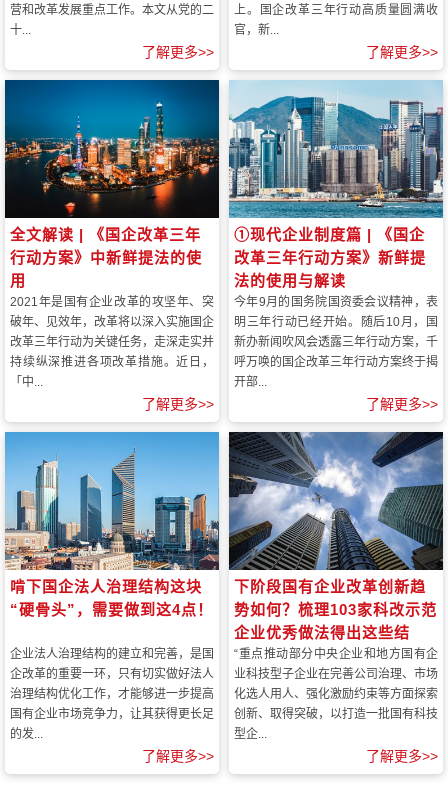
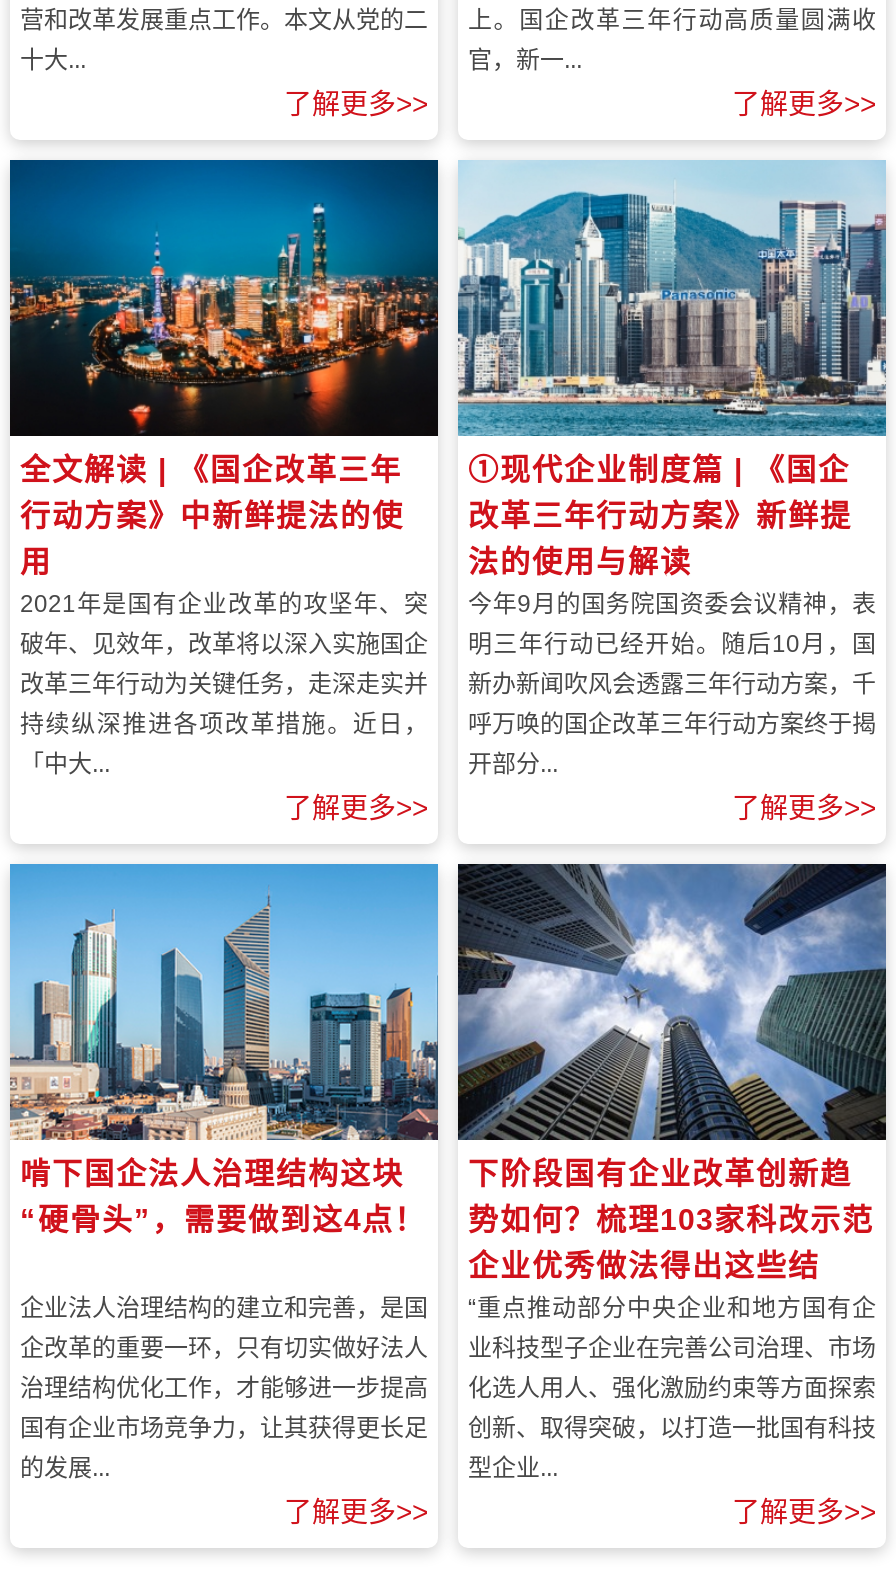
[10,23,31,37] 十... -> [20,45,86,73] 十大...
[234,23,279,37] 官，新... -> [468,45,582,73] 官，新一...
[10,375,43,389] 「中... -> [20,749,110,777] 「中大...
[234,375,267,389] 开部... -> [468,749,558,777] 开部分...
[10,727,43,741] 的发... -> [20,1453,110,1481] 的发展...
[234,727,267,741] 型企... -> [468,1453,558,1481] 型企业...

